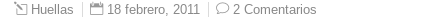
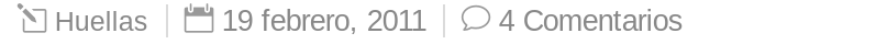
[107,2,317,17] 18 febrero, 2011 | 2 Comentarios -> [222,5,683,38] 19 febrero, 2011 | 4 Comentarios

